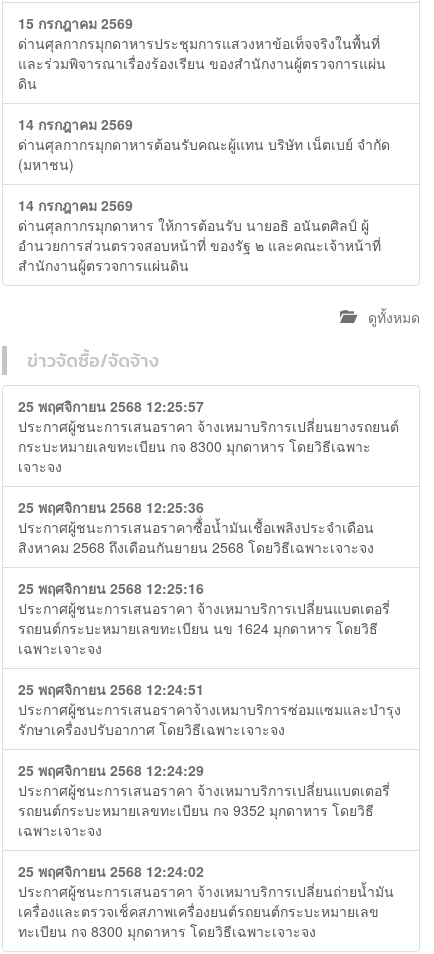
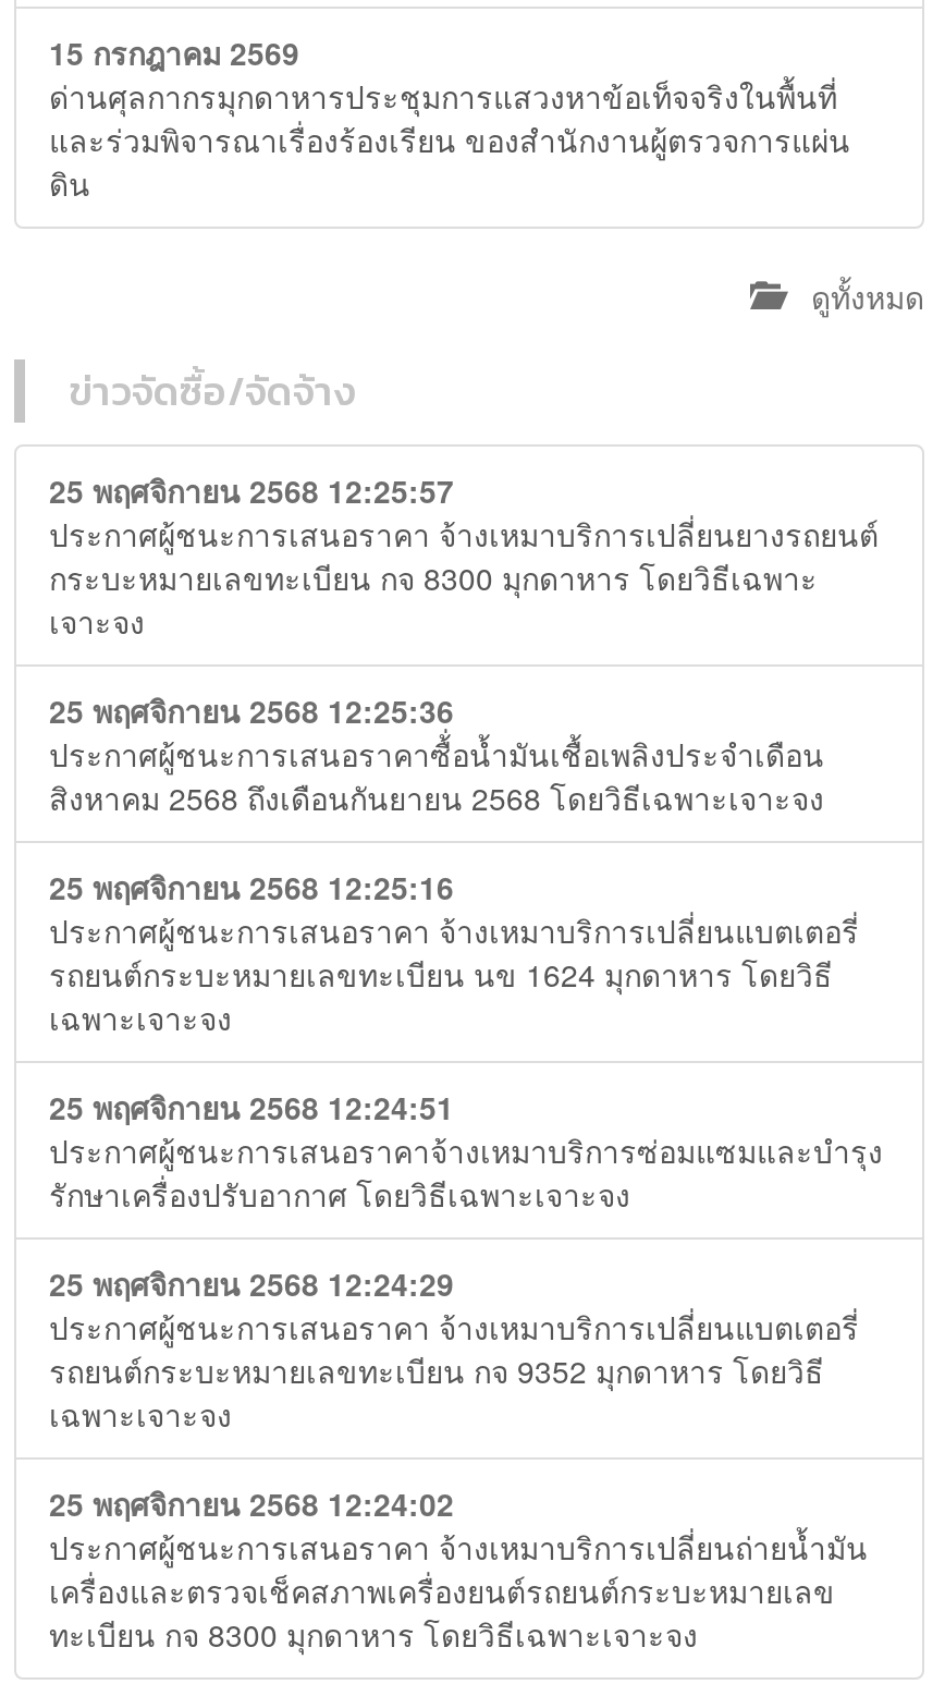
[18,113,390,274] 14 กรกฎาคม 2569 | ด่านศุลกากรมุกดาหารต้อนรับคณะผู้แทน บริษัท เน็ตเบย์ จำกัด | (มหาชน) | 14 กรกฎาคม 2569 | ด่านศุลกากรมุกดาหาร ให้การต้อนรับ นายอธิ อนันตศิลป์ ผู้ | อำนวยการส่วนตรวจสอบหน้าที่ ของรัฐ ๒ และคณะเจ้าหน้าที่ | สำนักงานผู้ตรวจการแผ่นดิน -> none

